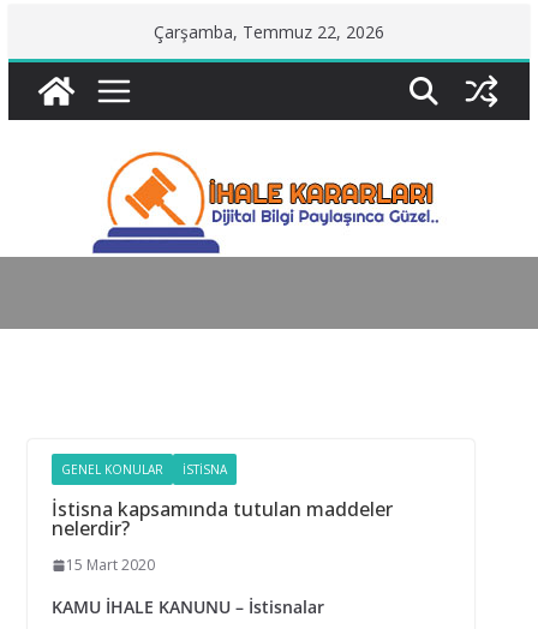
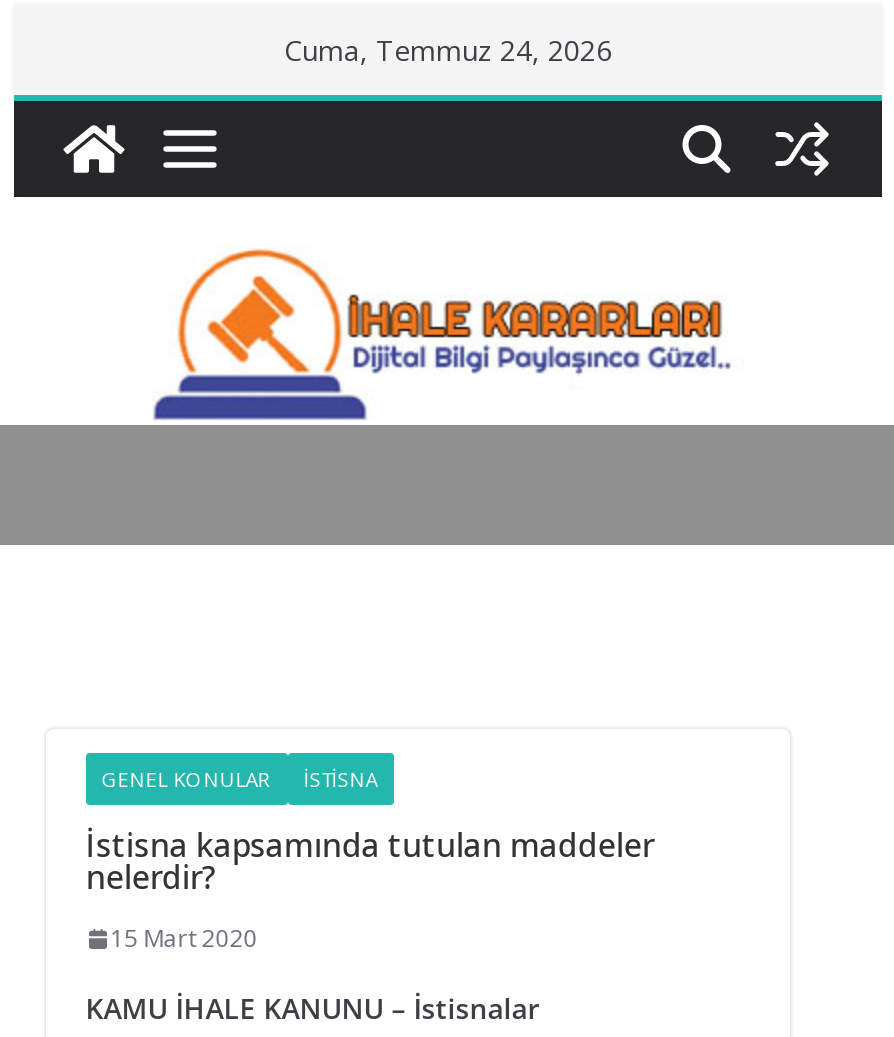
[154,20,384,43] Çarşamba, Temmuz 22, 2026 -> [284,31,612,69] Cuma, Temmuz 24, 2026

